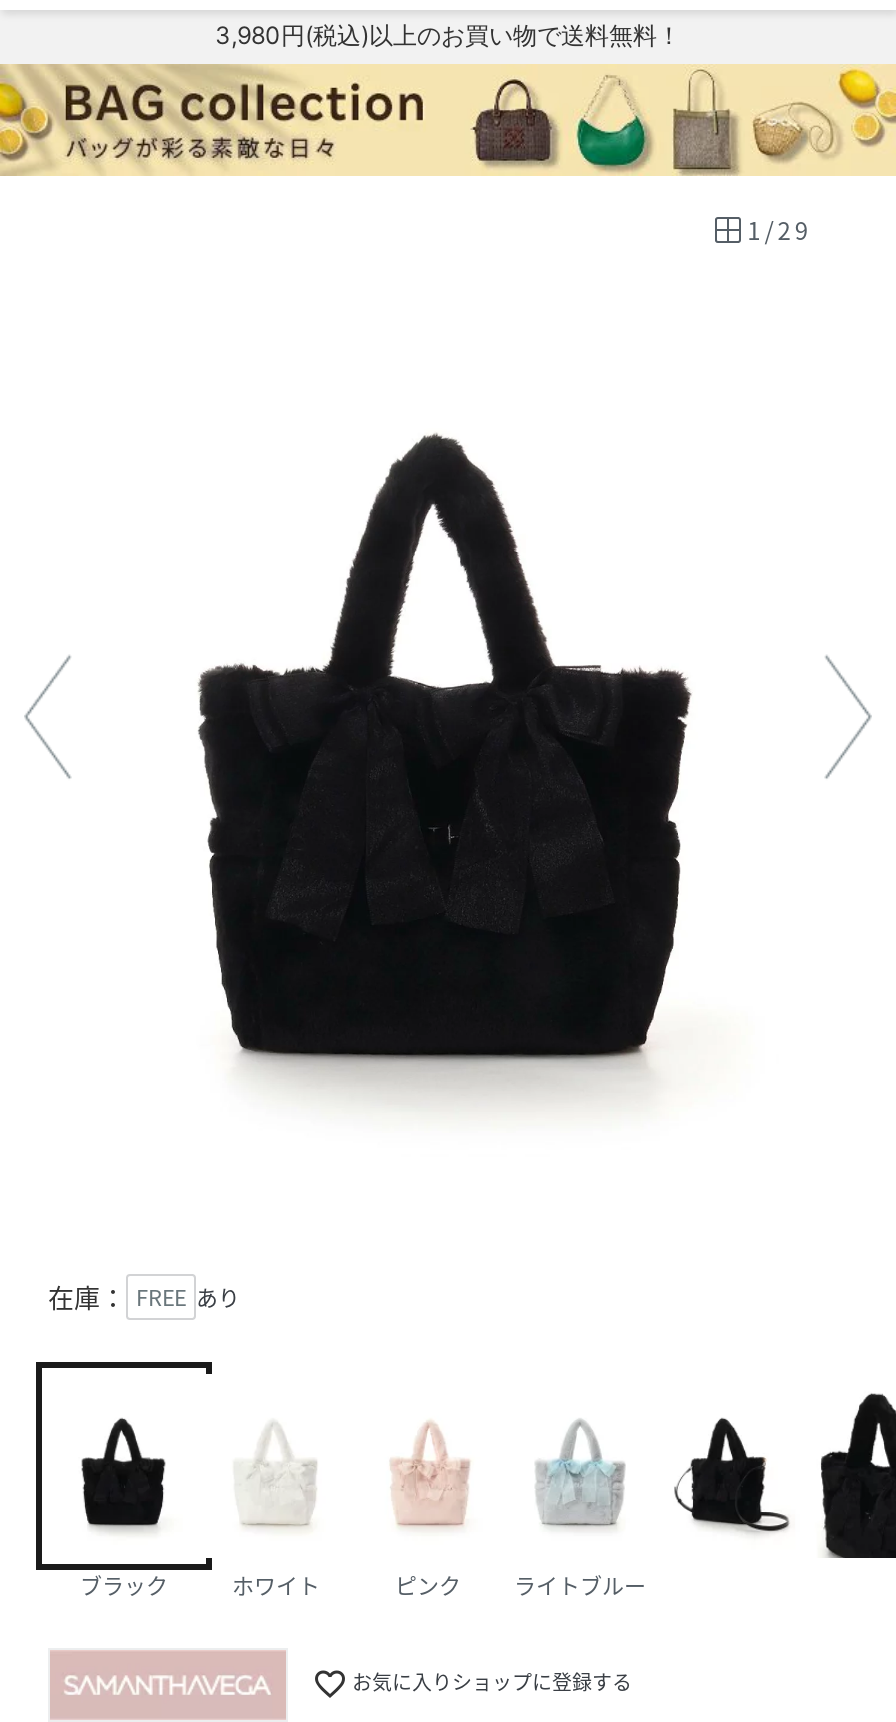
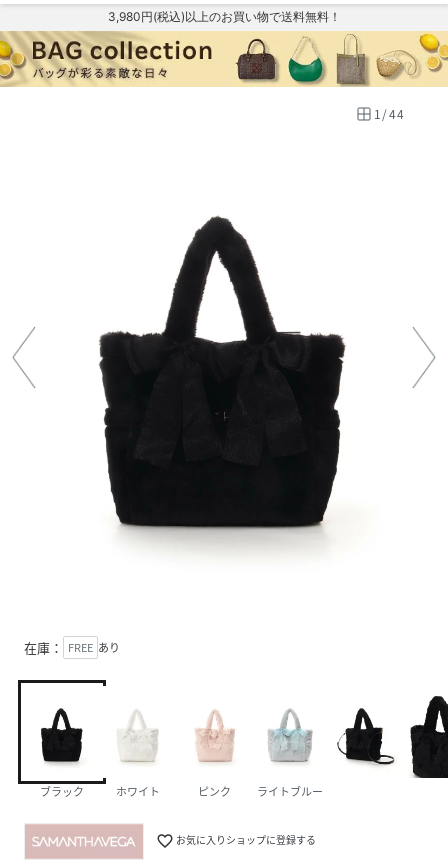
[747,212,812,248] 1 /29 -> [374,105,406,123] 1 /44

